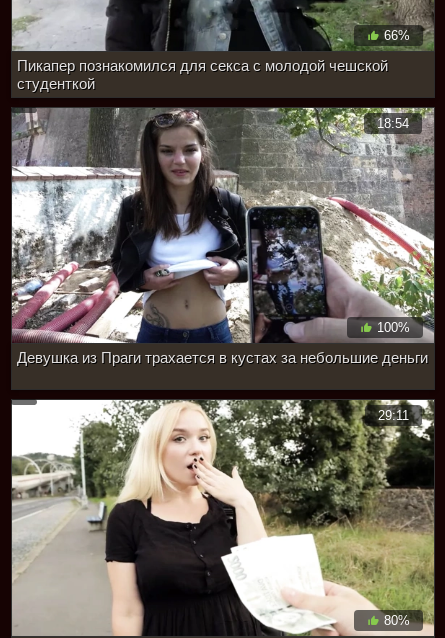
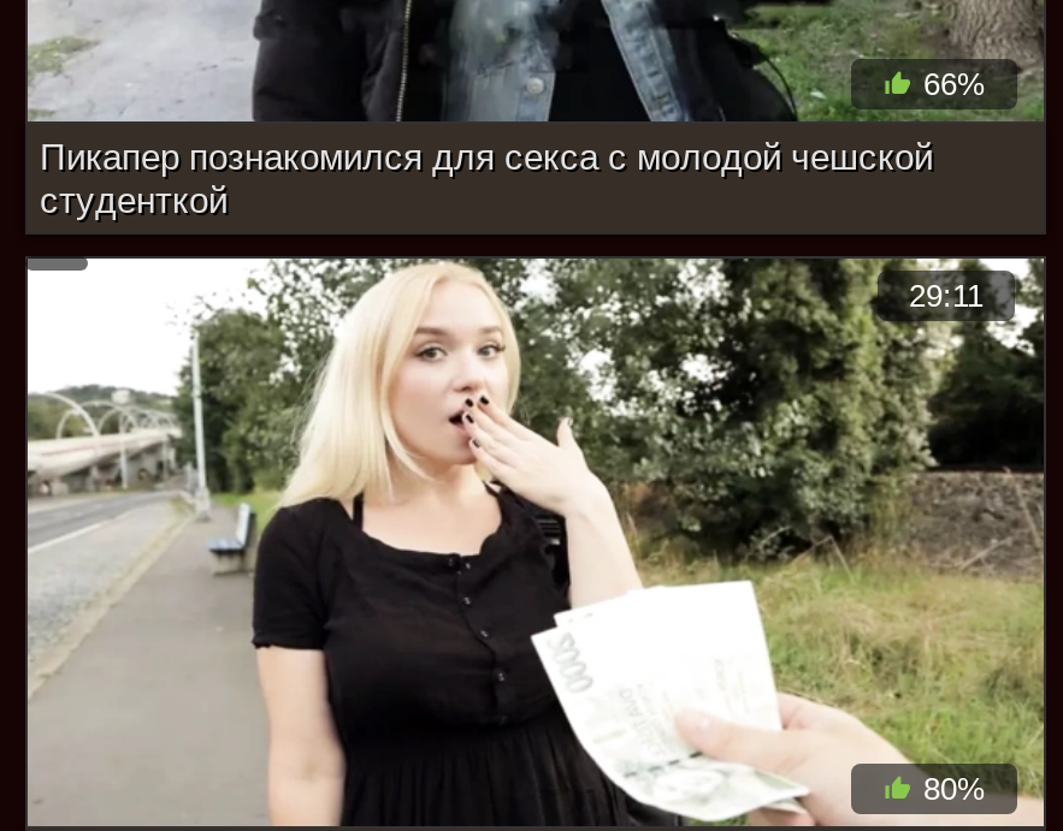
[12,107,435,342] [image] | 100% -> none
[377,116,409,131] 18:54 -> none
[17,349,428,366] Девушка из Праги трахается в кустах за небольшие деньги -> none

